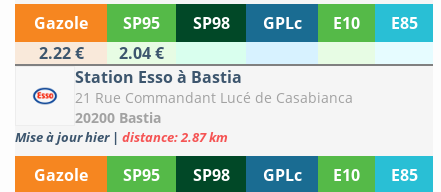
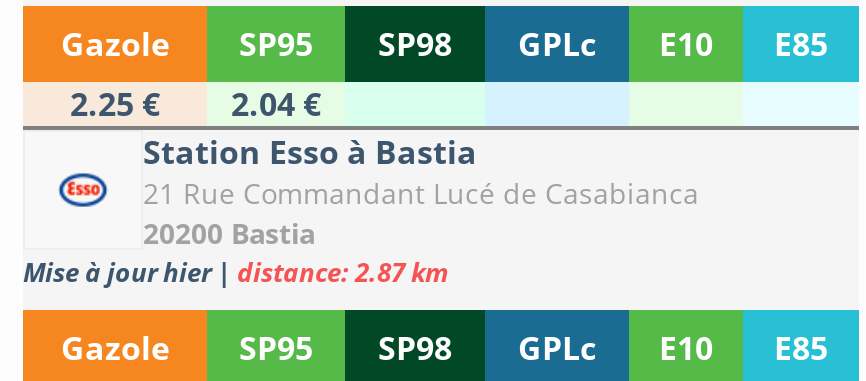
[38,42,164,64] 2.22 € 2.04 € -> [70,82,321,126] 2.25 € 2.04 €

